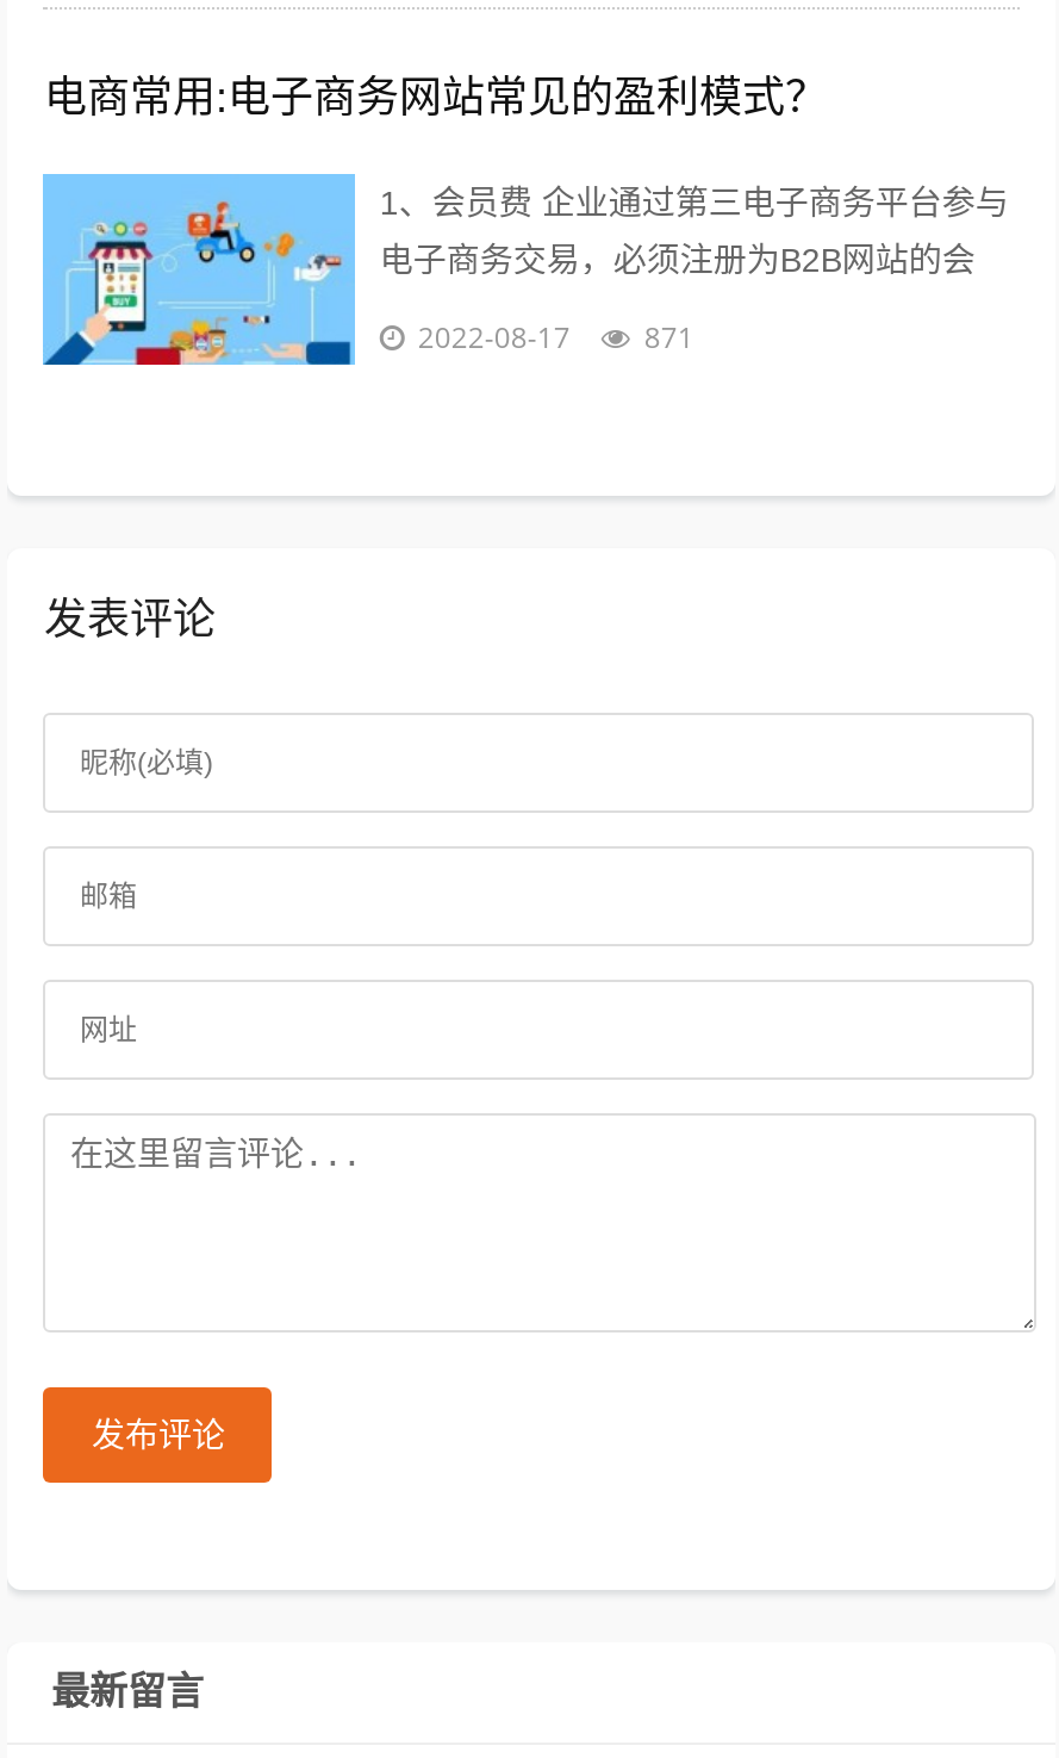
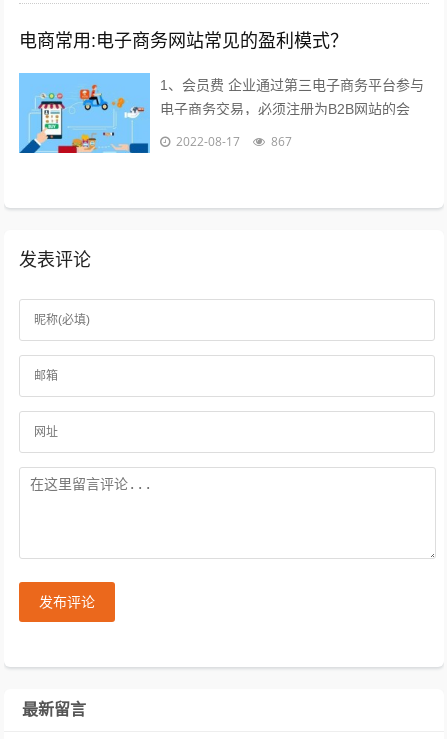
[644,317,694,358] 871 -> [271,133,292,150] 867

